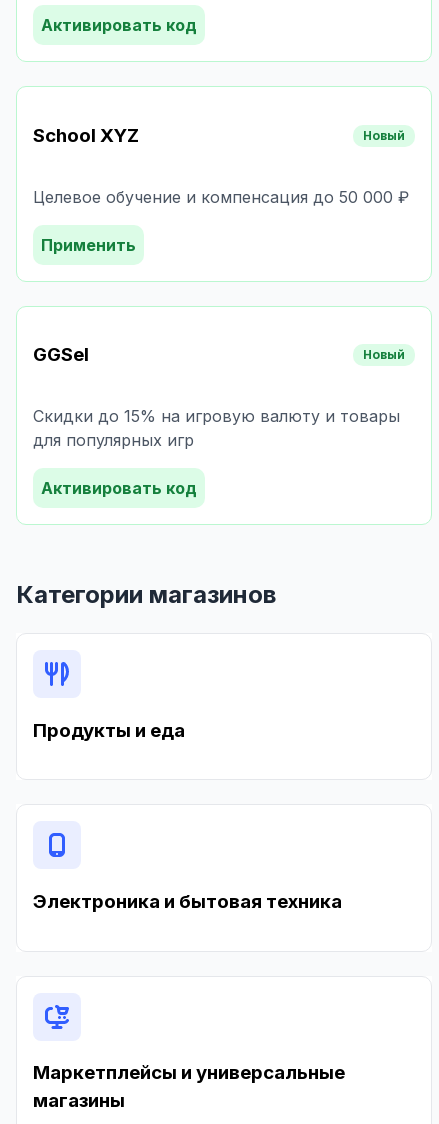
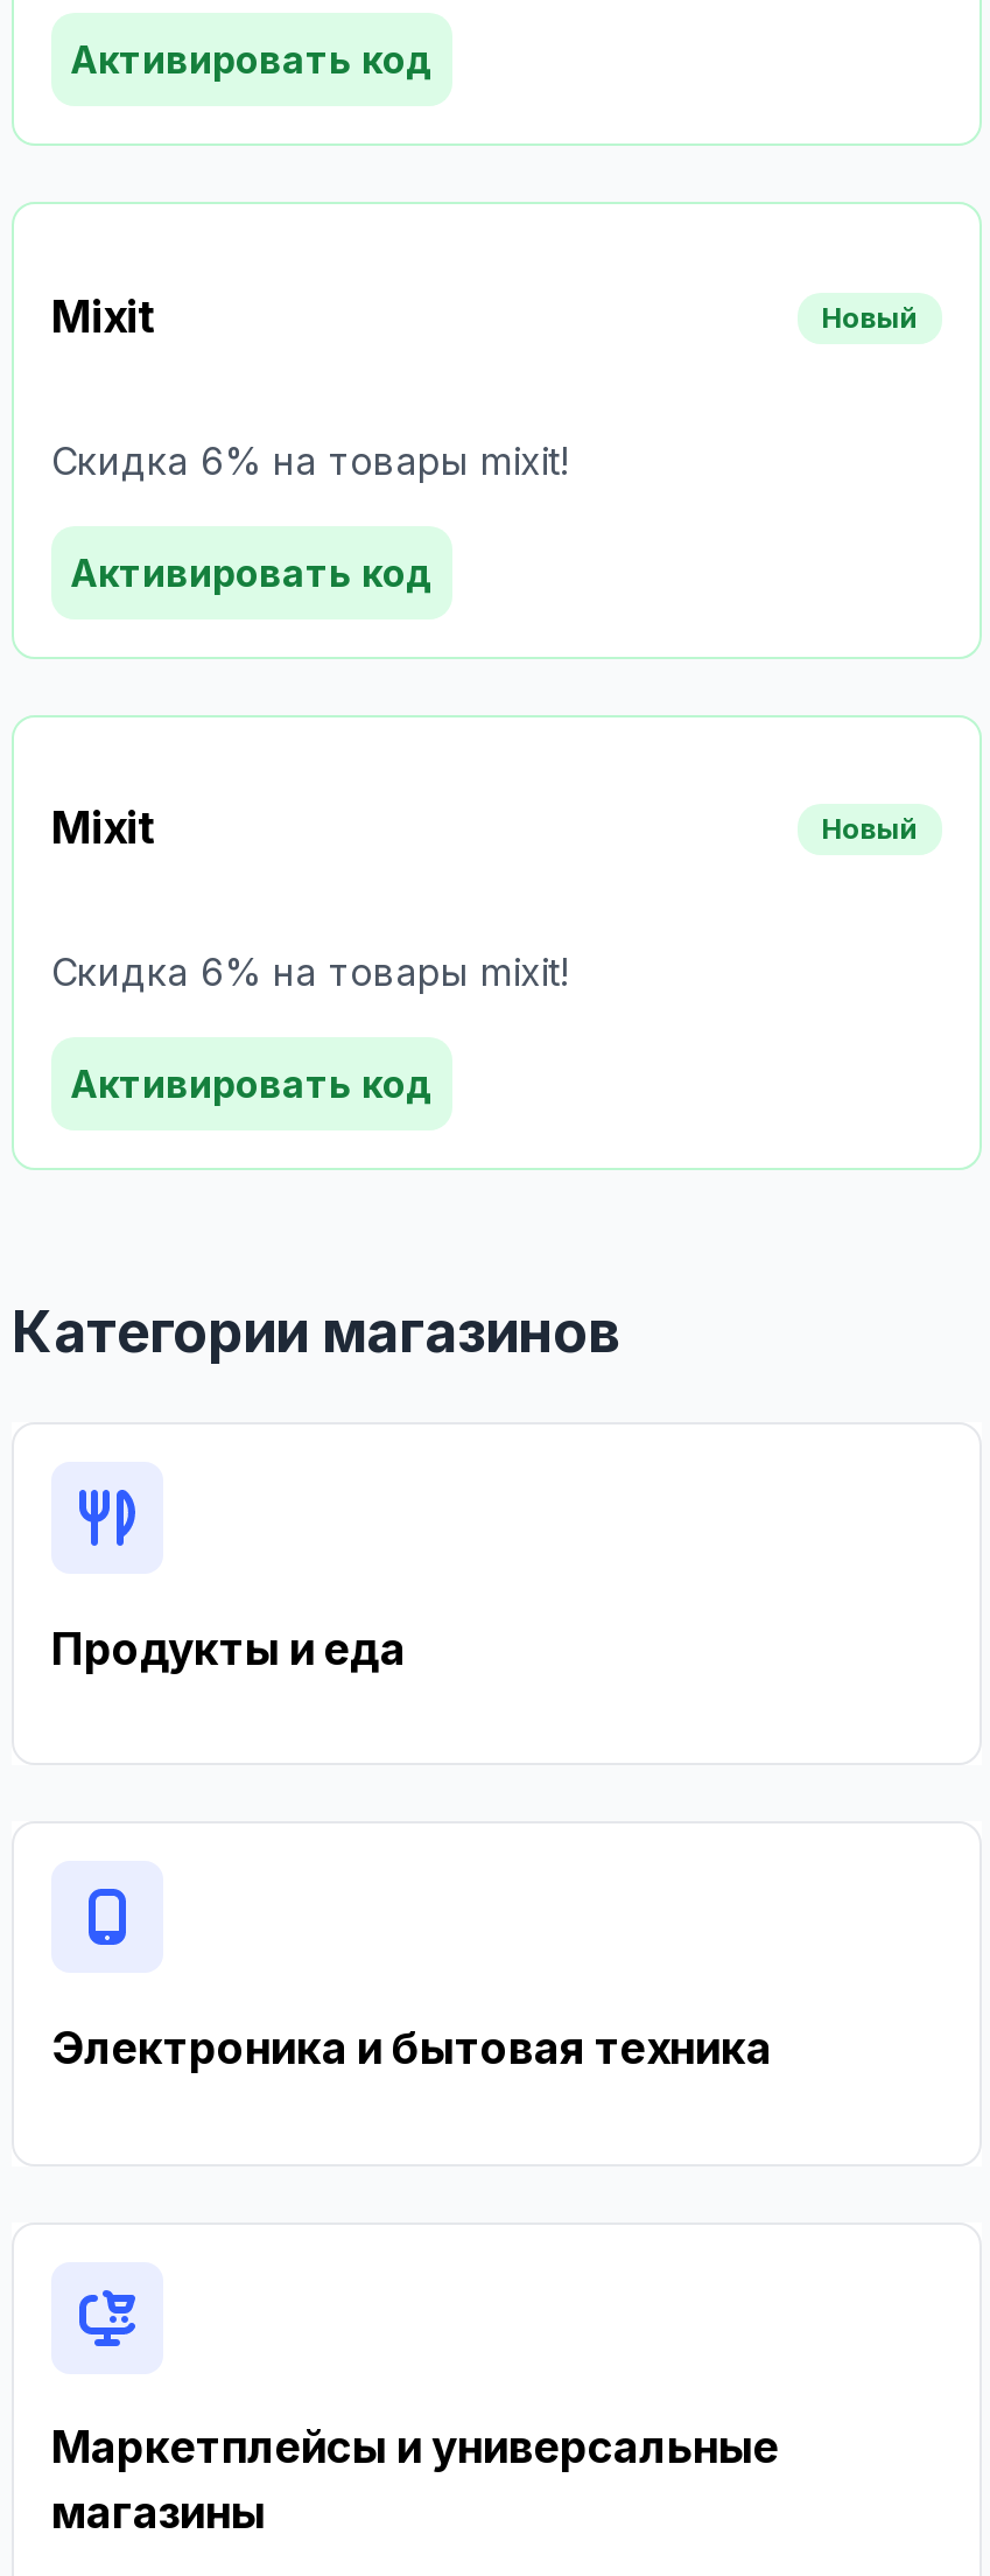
[33,124,139,147] School XYZ -> [51,290,154,344] Mixit
[33,186,409,206] Целевое обучение и компенсация до 50 000 ₽ -> [51,436,569,483] Скидка 6% на товары mixit!
[41,234,136,254] Применить -> [70,548,434,595] Активировать код
[33,343,89,366] GGSel -> [51,802,154,856] Mixit
[33,406,400,450] Скидки до 15% на игровую валюту и товары | для популярных игр -> [51,949,569,995] Скидка 6% на товары mixit!

